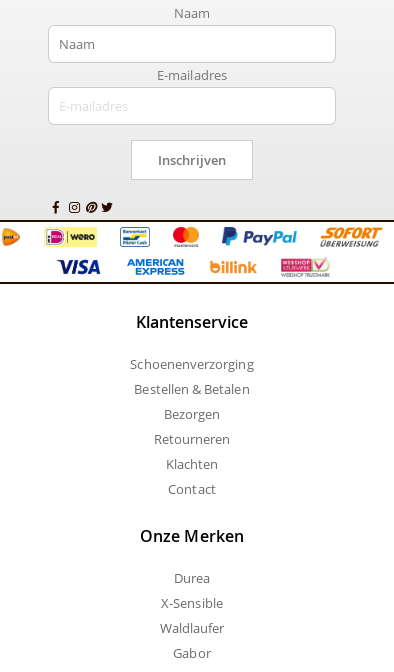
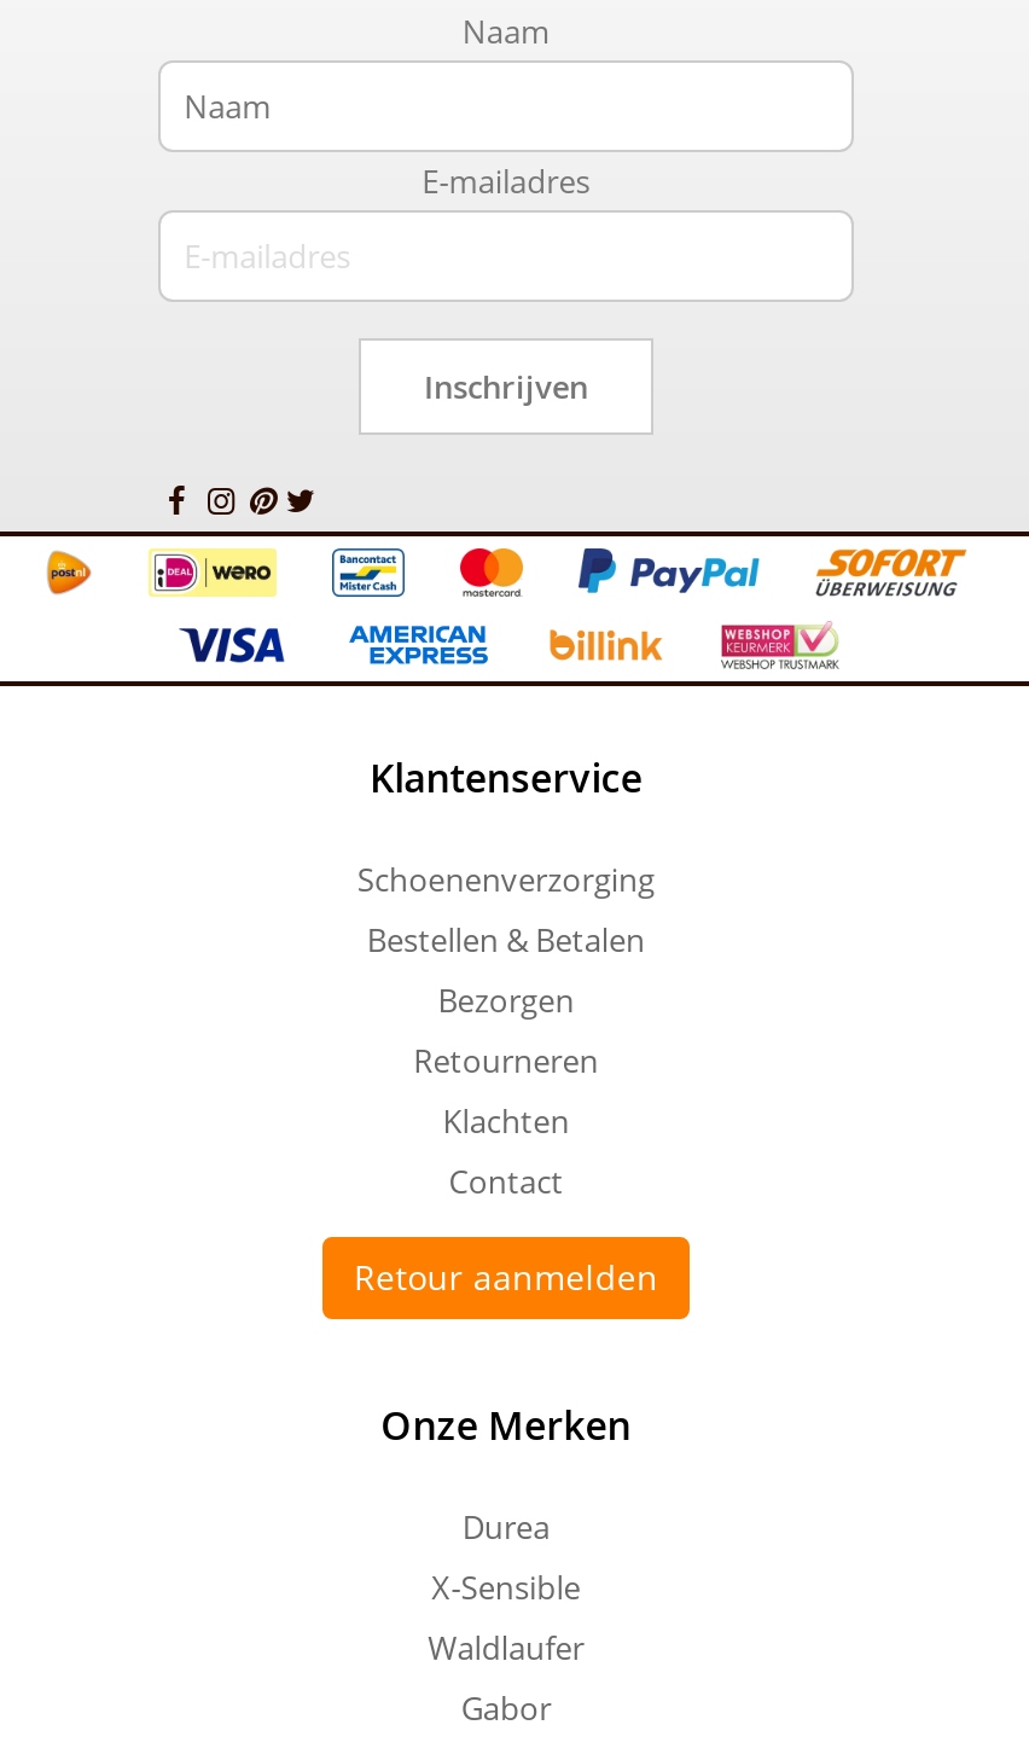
none -> [354,1255,658,1301] Retour aanmelden

